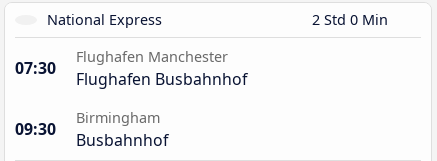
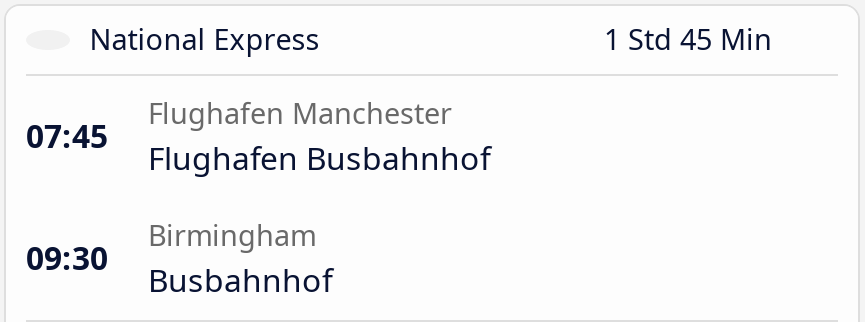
[312,10,392,29] 2 Std 0 Min -> [604,20,780,58] 1 Std 45 Min
[15,57,247,90] 07:30 Flughafen Busbahnhof -> [26,114,490,180] 07:45 Flughafen Busbahnhof

